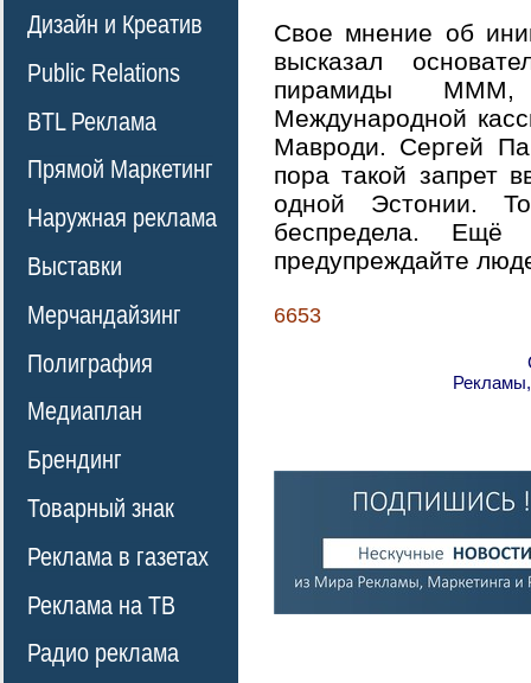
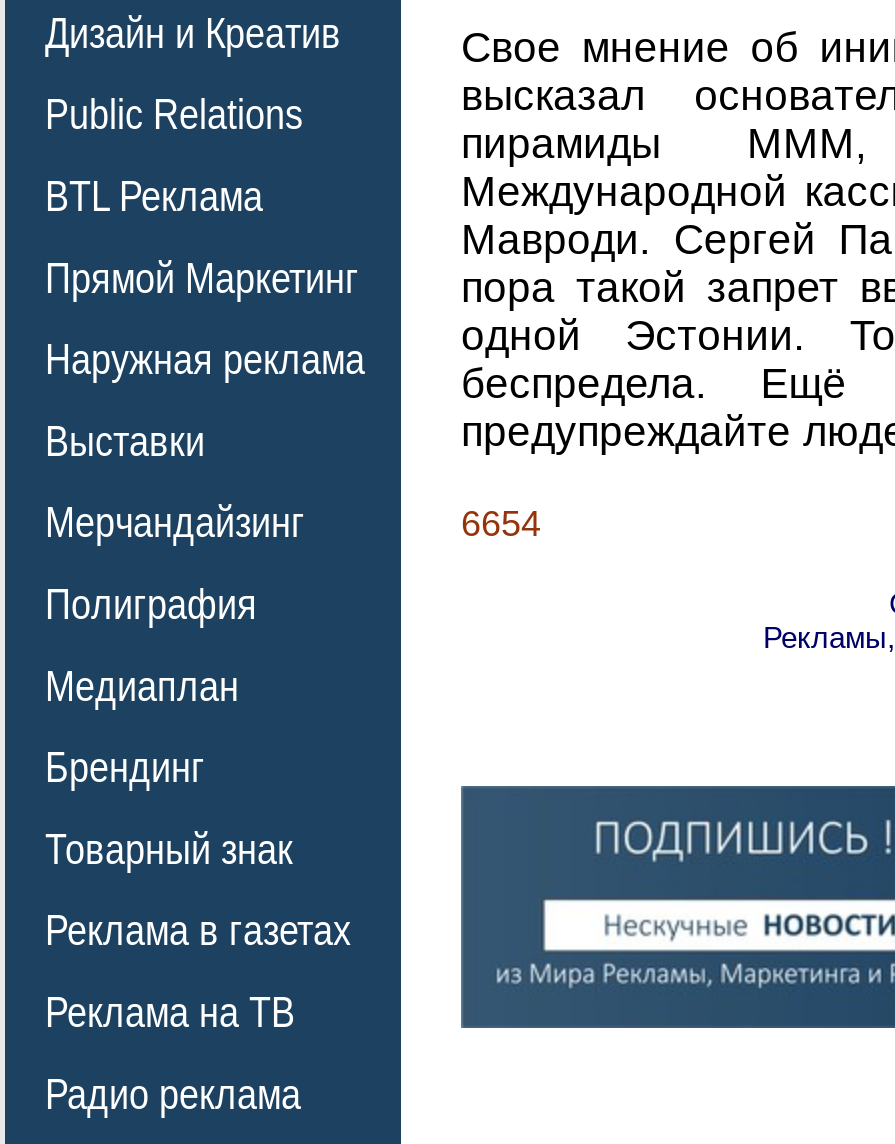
[274,304,321,327] 6653 -> [461,504,541,544] 6654

